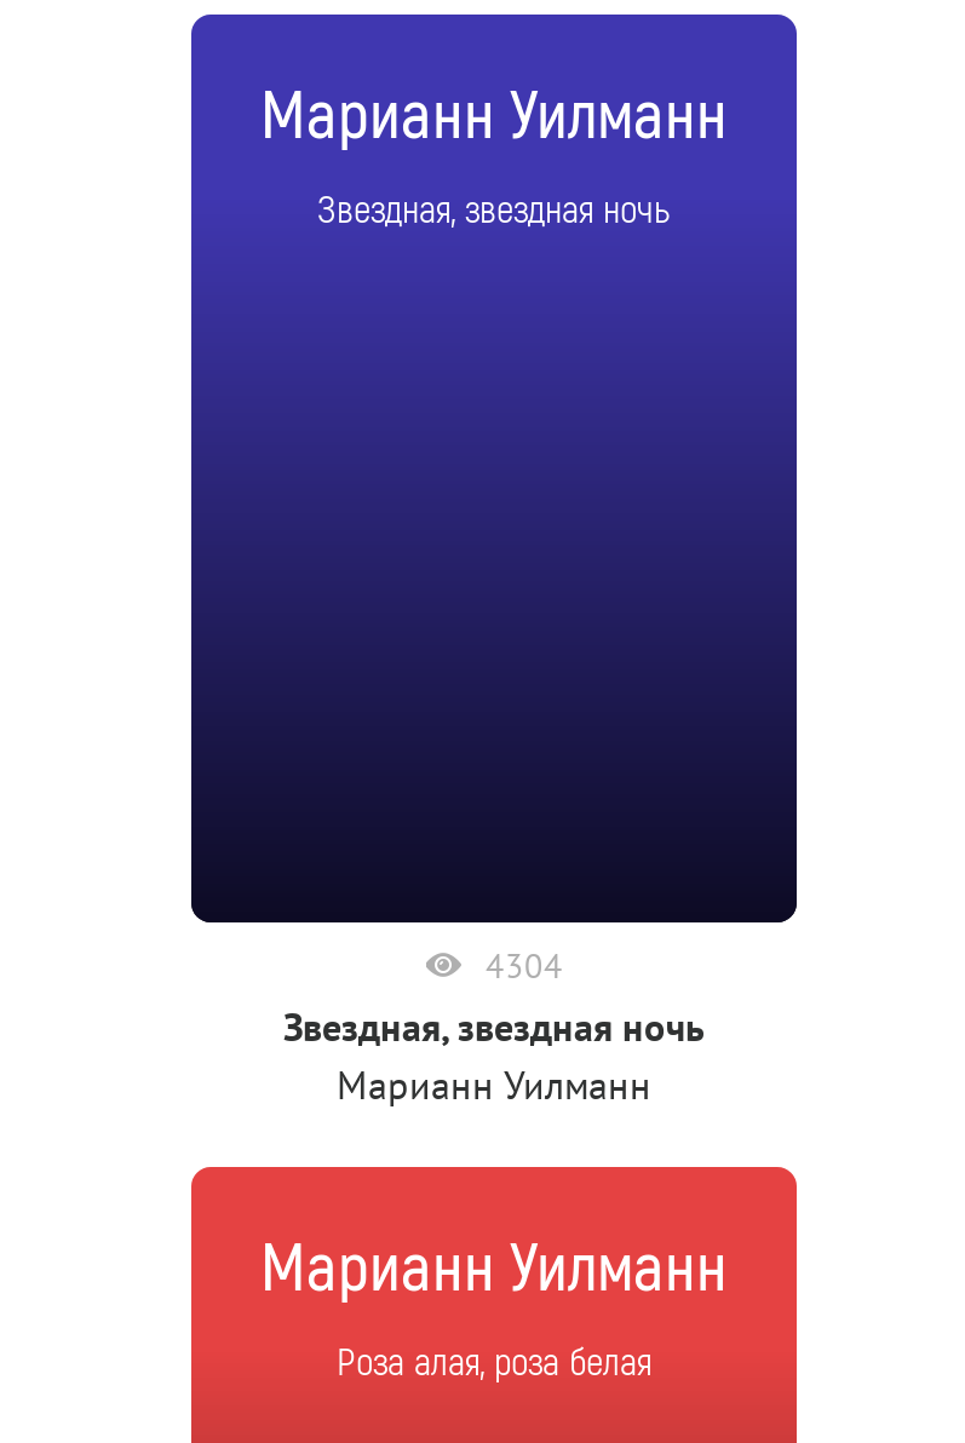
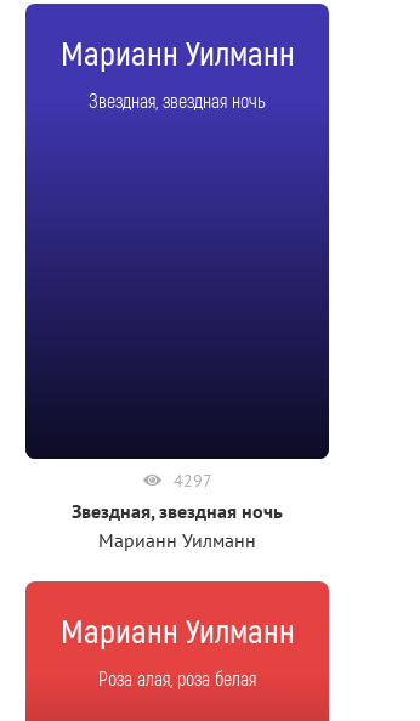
[486,944,563,988] 4304 -> [173,470,212,491] 4297

